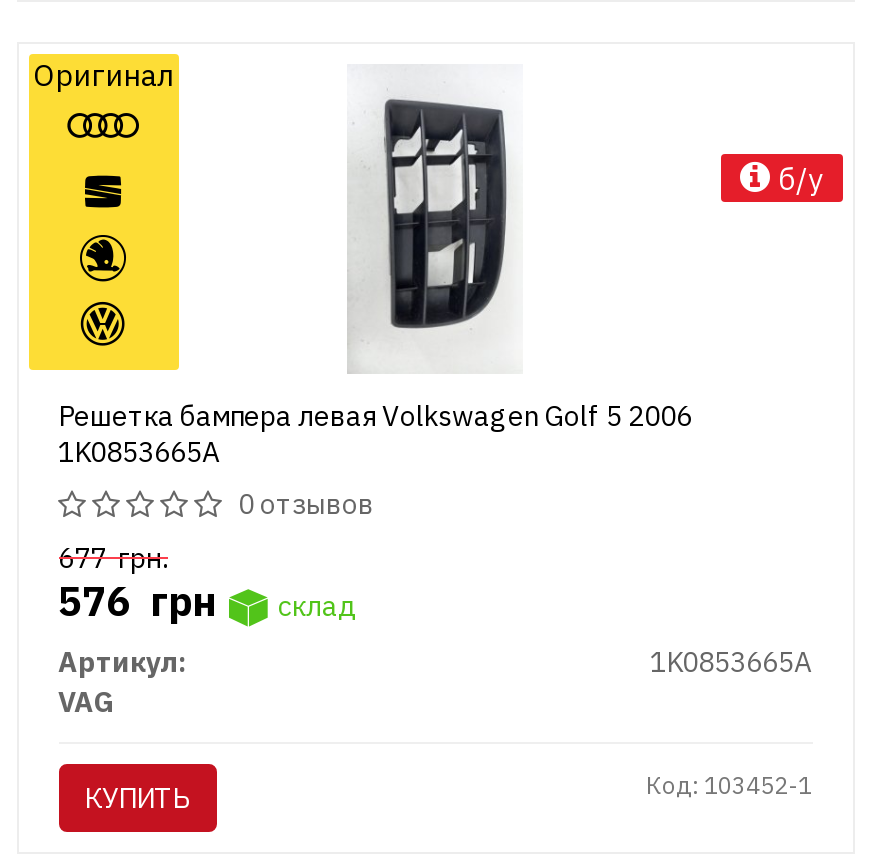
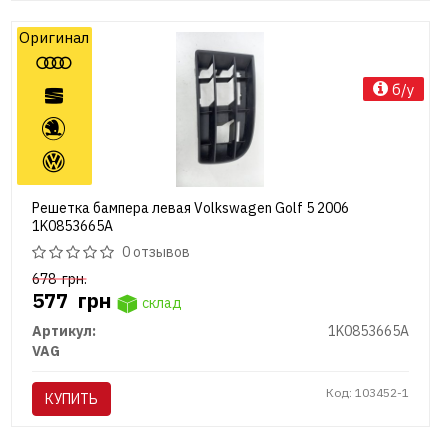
[58,539,168,575] 677грн. -> [31,270,86,288] 678грн.
[58,573,358,627] 576 грн склад -> [31,287,181,314] 577 грн склад

